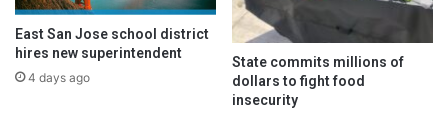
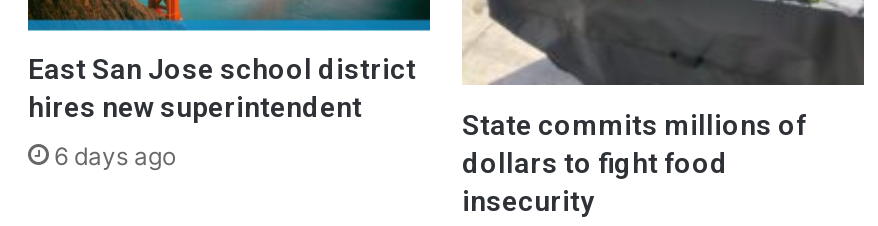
[28,70,90,85] 4 days ago -> [54,141,176,171] 6 days ago

